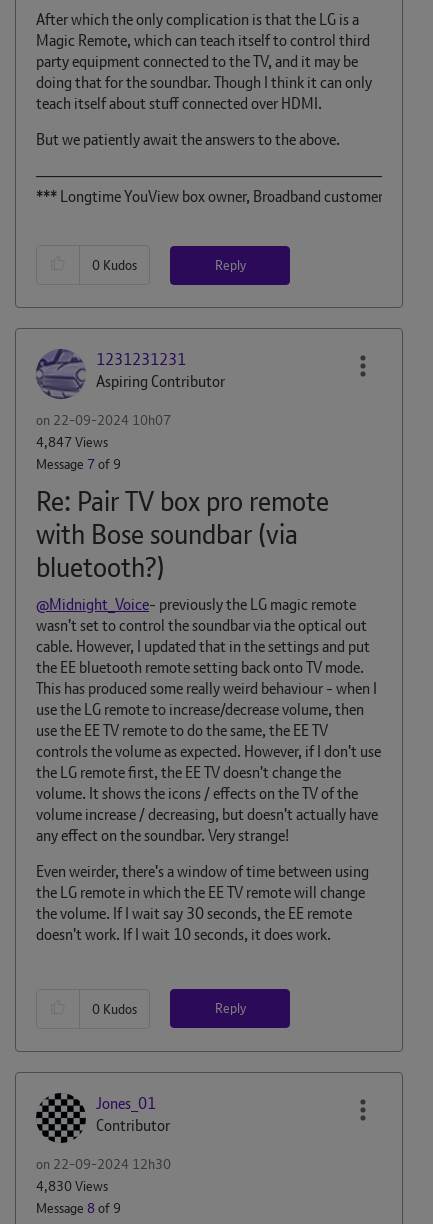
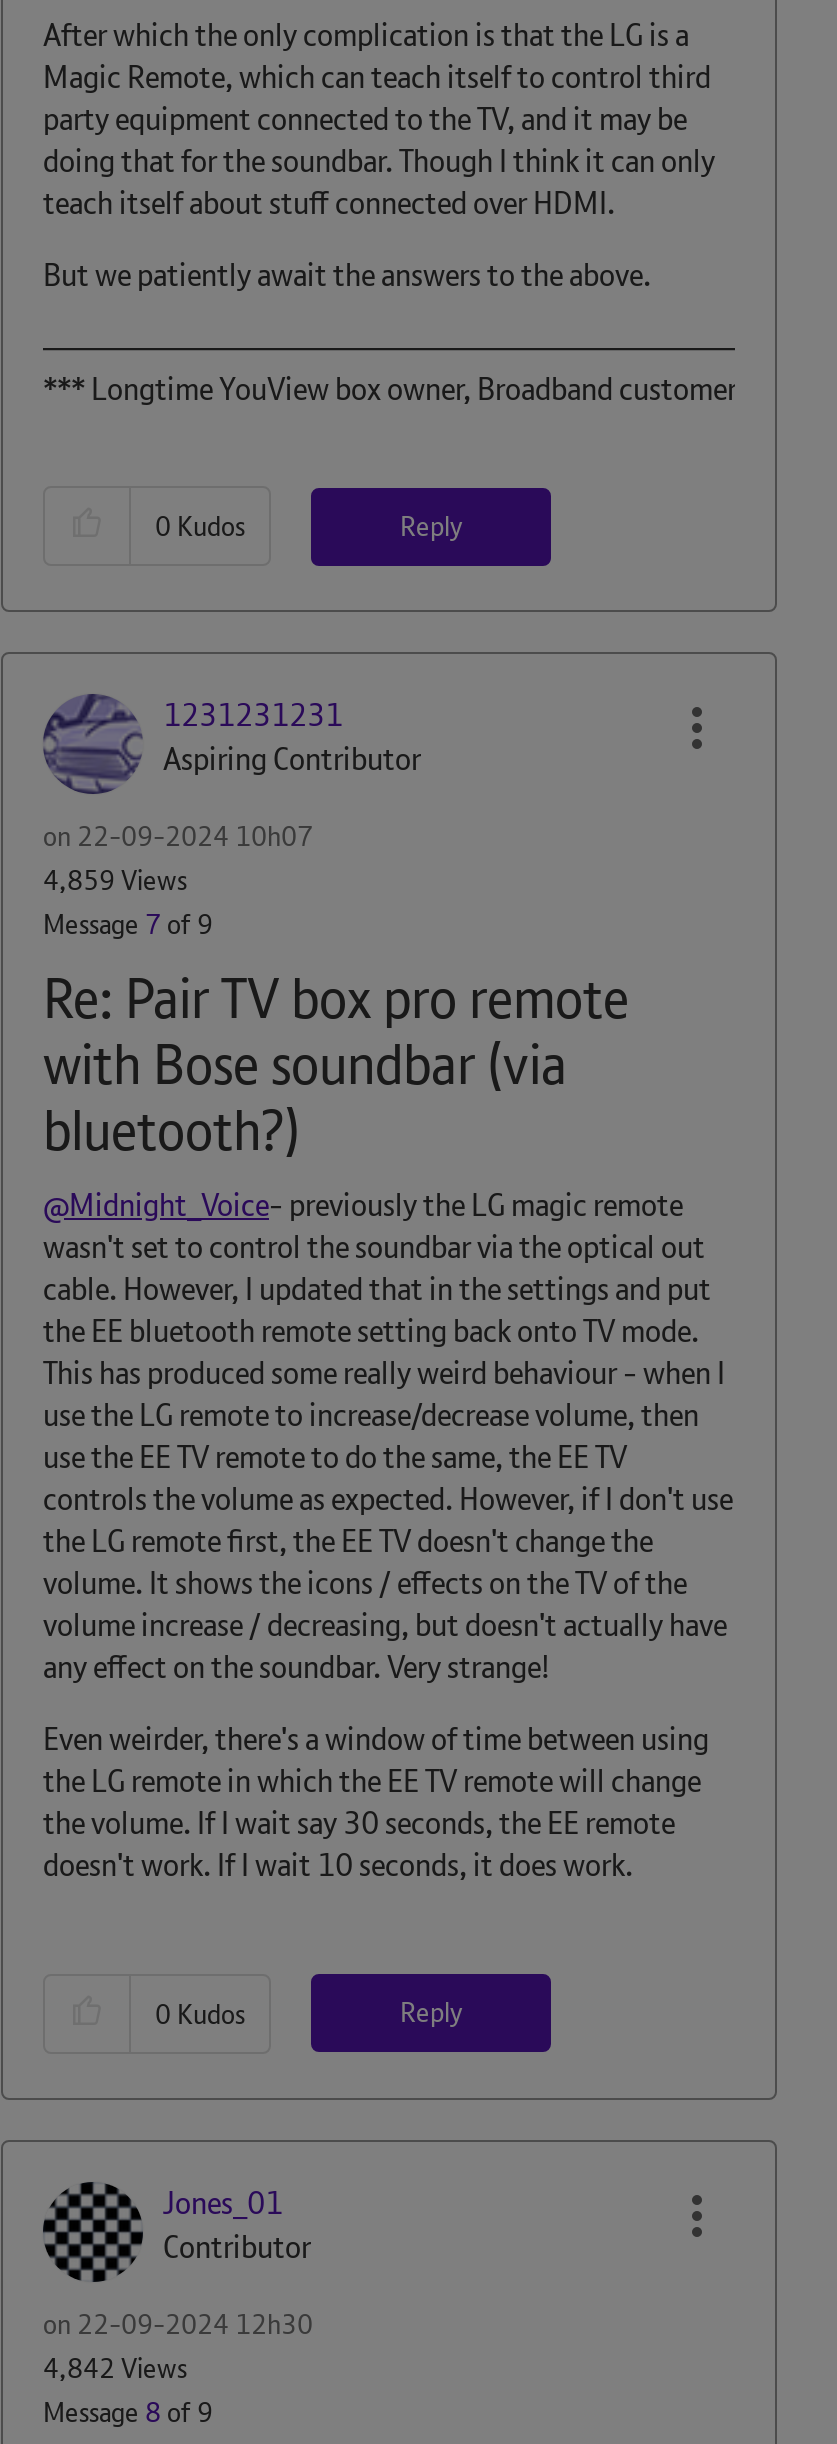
[36,433,108,451] 4,847 Views -> [43,862,187,898] 4,859 Views
[36,1176,108,1194] 4,830 Views -> [43,2349,187,2385] 4,842 Views

